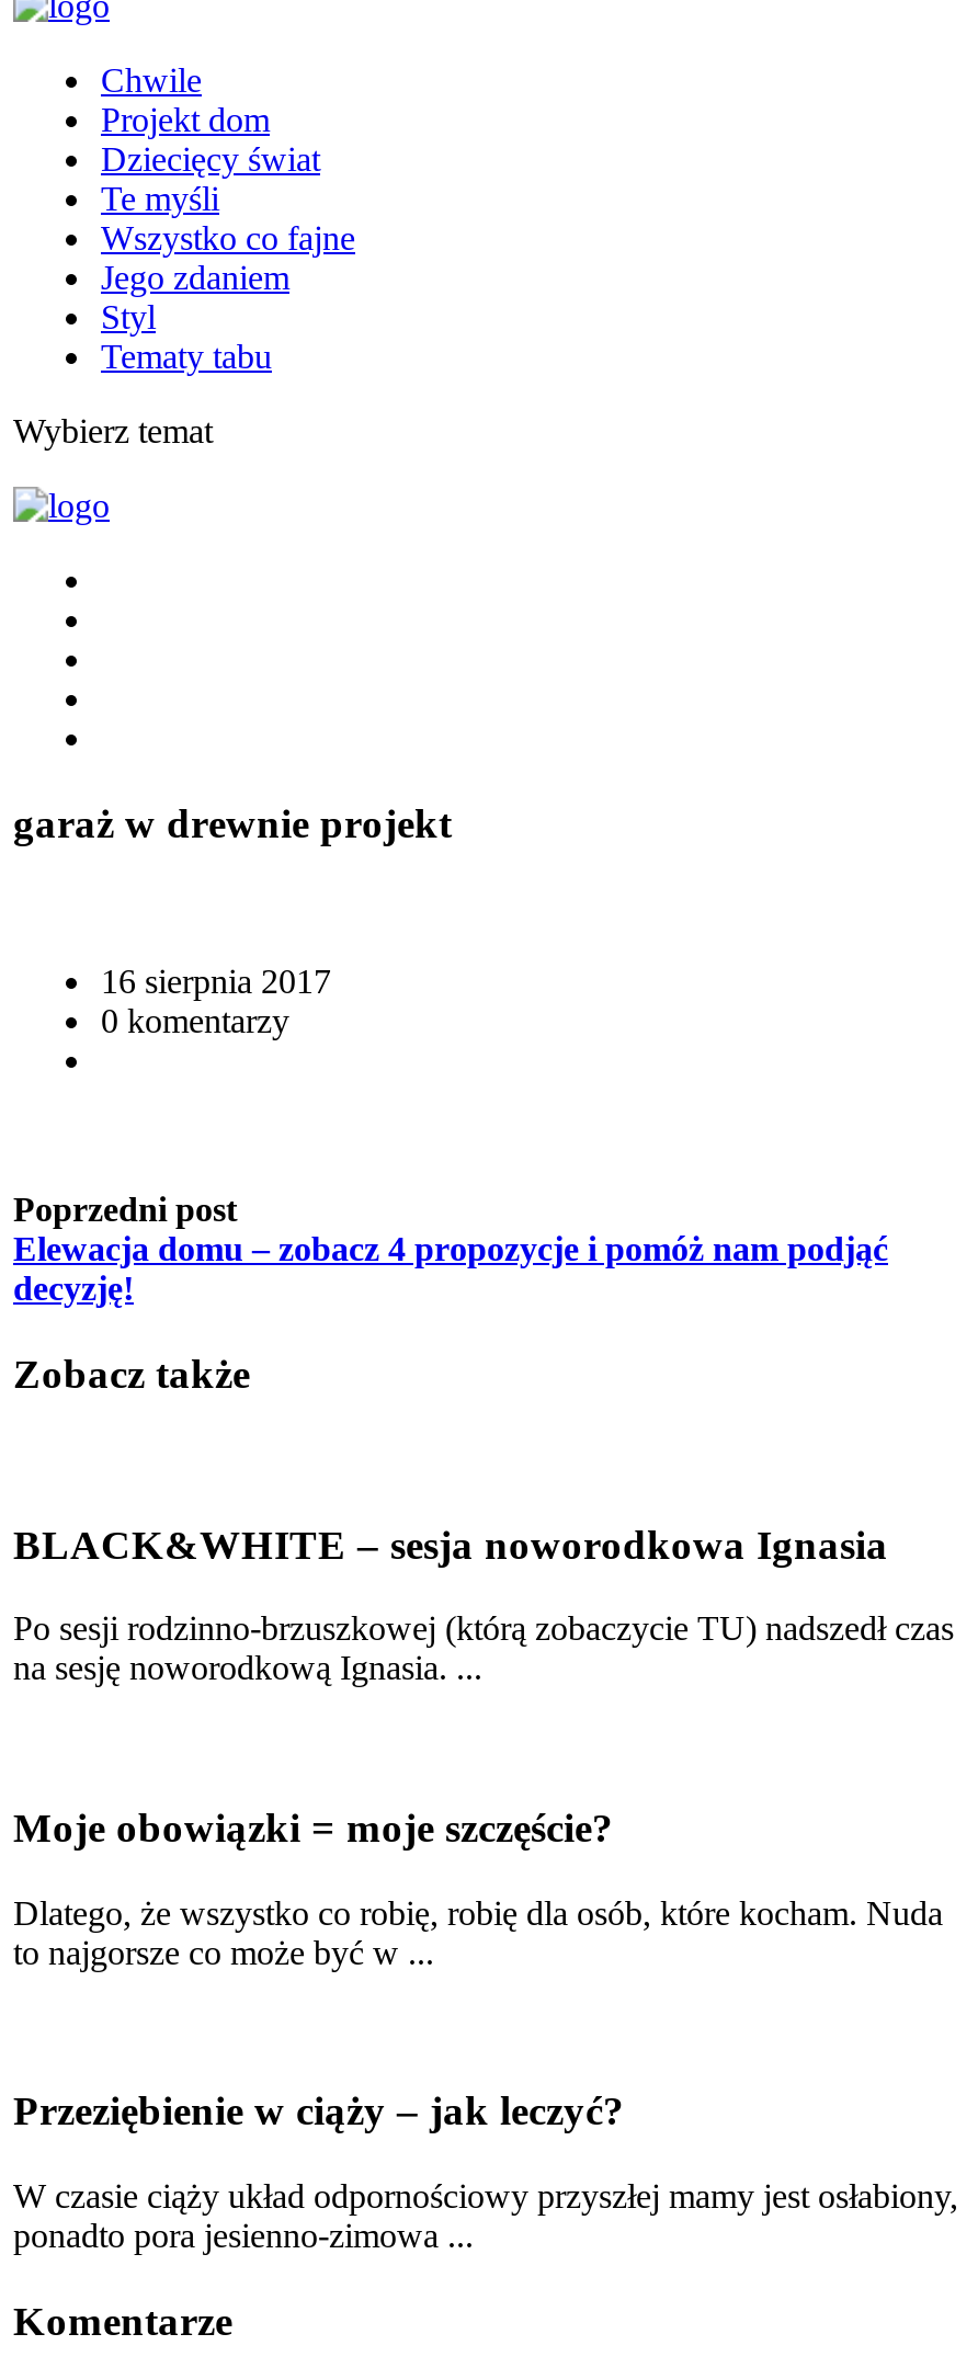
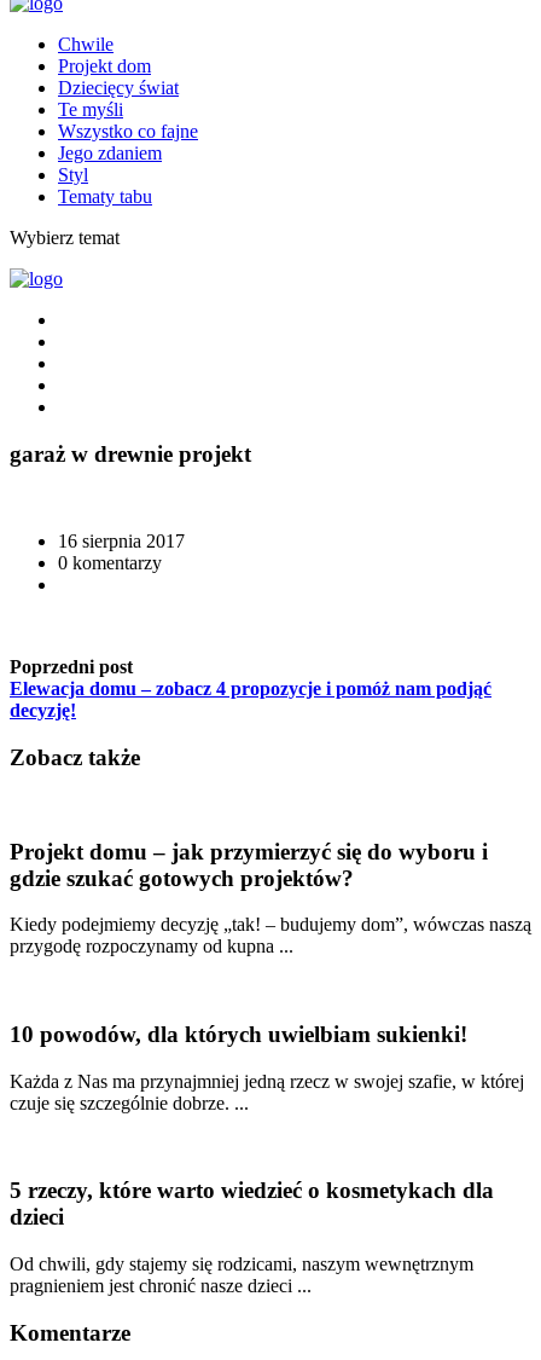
[13,1521,888,1567] BLACK&WHITE – sesja noworodkowa Ignasia -> [10,838,488,890] Projekt domu – jak przymierzyć się do wyboru i | gdzie szukać gotowych projektów?
[13,1610,954,1687] Po sesji rodzinno-brzuszkowej (którą zobaczycie TU) nadszedł czas | na sesję noworodkową Ignasia. ... -> [10,914,531,957] Kiedy podejmiemy decyzję „tak! – budujemy dom”, wówczas naszą | przygodę rozpoczynamy od kupna ...
[13,1805,614,1851] Moje obowiązki = moje szczęście? -> [10,1022,467,1047] 10 powodów, dla których uwielbiam sukienki!
[13,1894,943,1971] Dlatego, że wszystko co robię, robię dla osób, które kocham. Nuda | to najgorsze co może być w ... -> [10,1071,524,1113] Każda z Nas ma przynajmniej jedną rzecz w swojej szafie, w której | czuje się szczególnie dobrze. ...
[13,2088,625,2134] Przeziębienie w ciąży – jak leczyć? -> [10,1178,494,1230] 5 rzeczy, które warto wiedzieć o kosmetykach dla | dzieci
[13,2178,958,2254] W czasie ciąży układ odpornościowy przyszłej mamy jest osłabiony, | ponadto pora jesienno-zimowa ... -> [10,1254,473,1296] Od chwili, gdy stajemy się rodzicami, naszym wewnętrznym | pragnieniem jest chronić nasze dzieci ...

